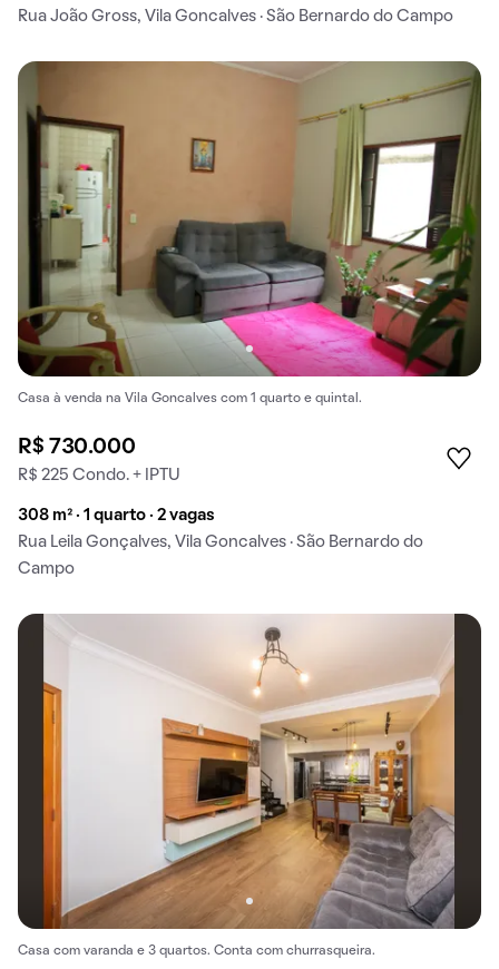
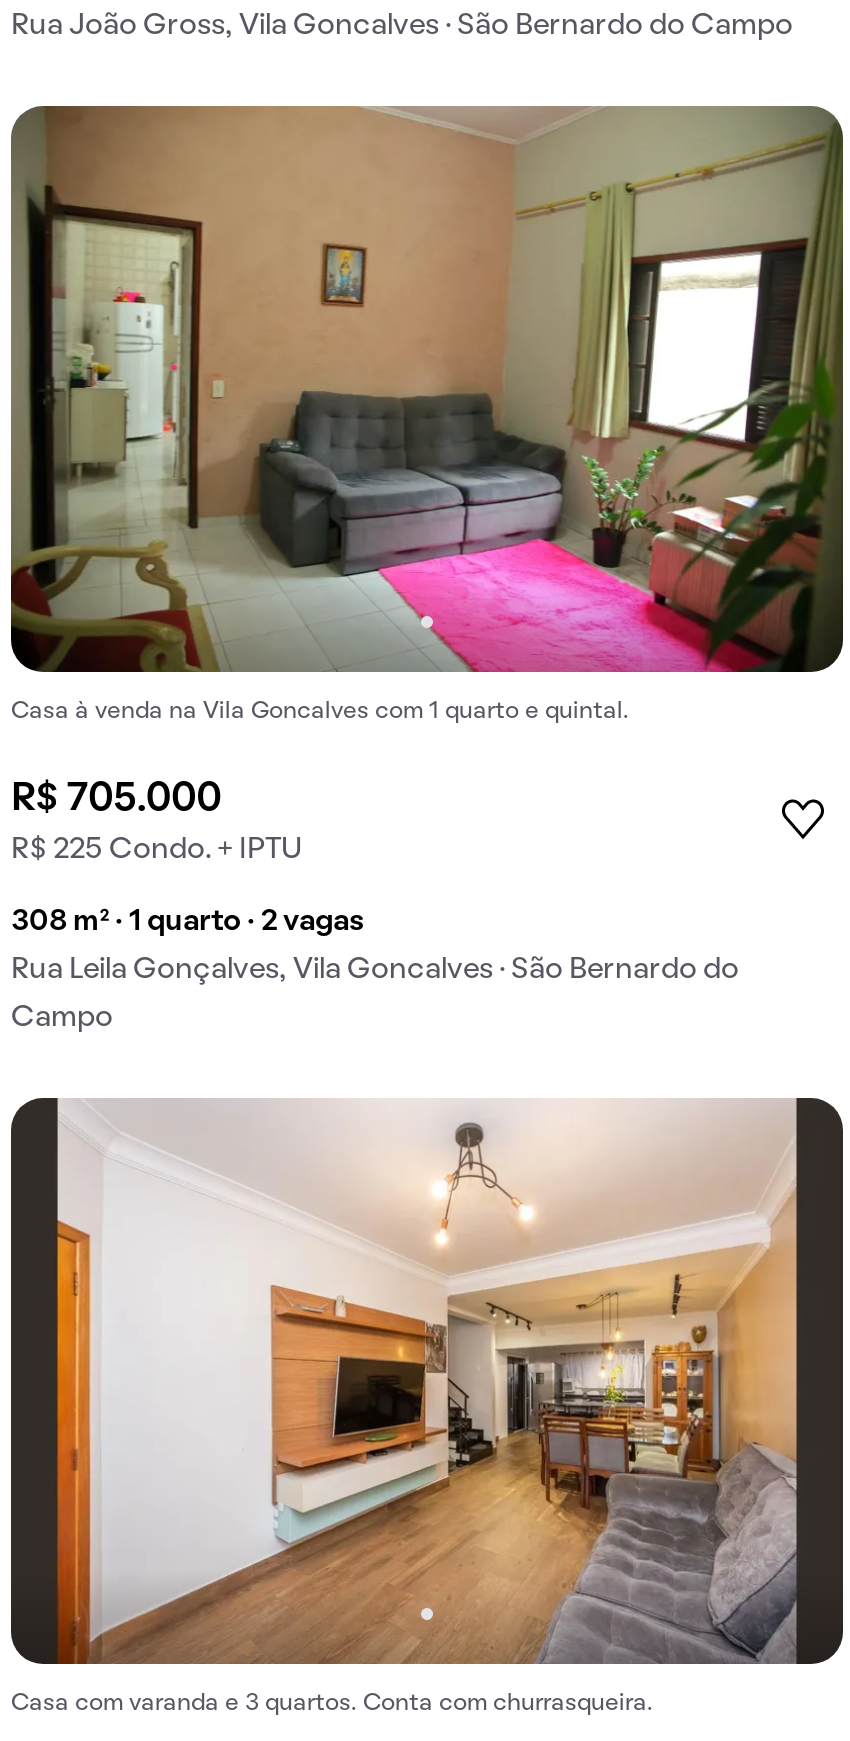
[18,437,135,457] R$ 730.000 -> [11,781,221,817] R$ 705.000

